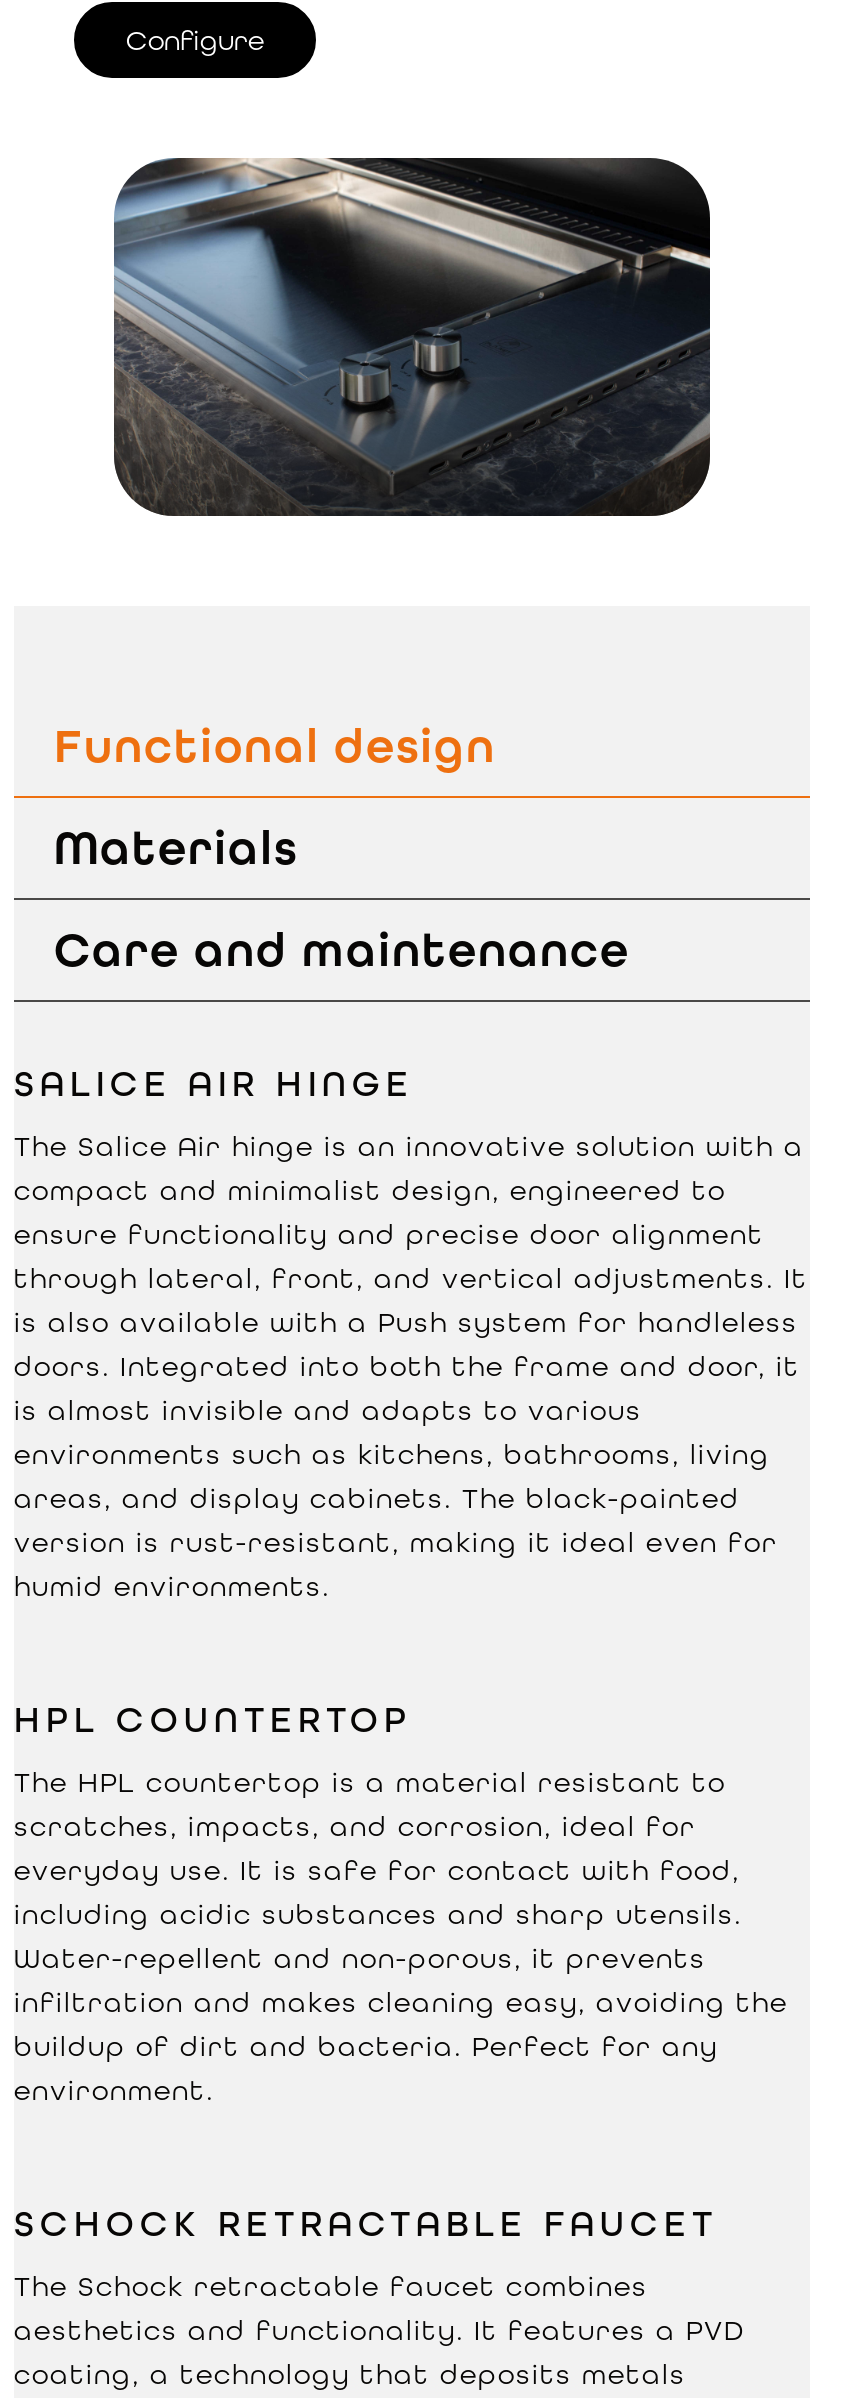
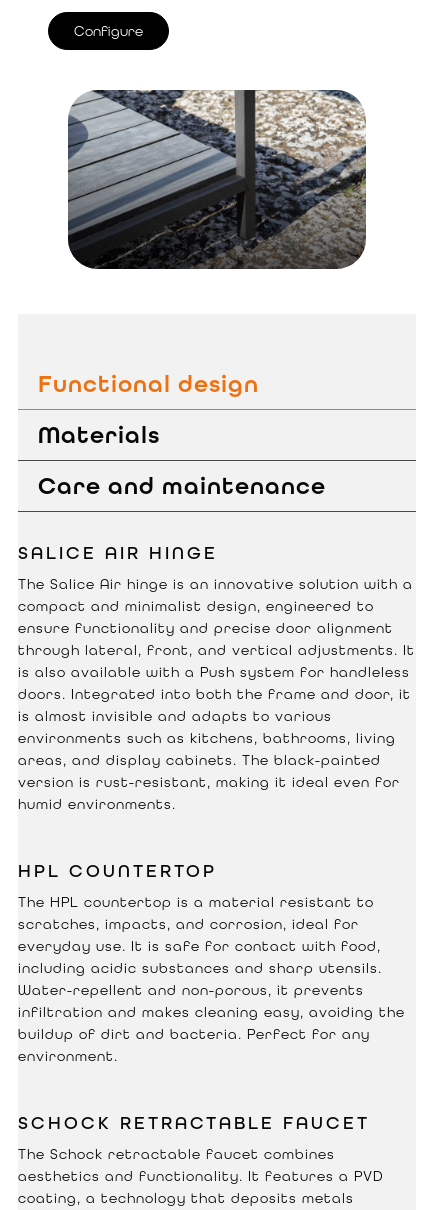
[114,156,712,516] [image] -> [68,89,367,269] [image]

